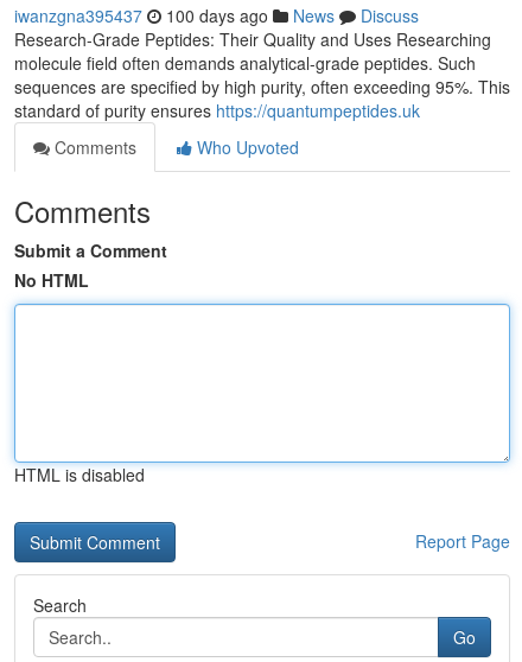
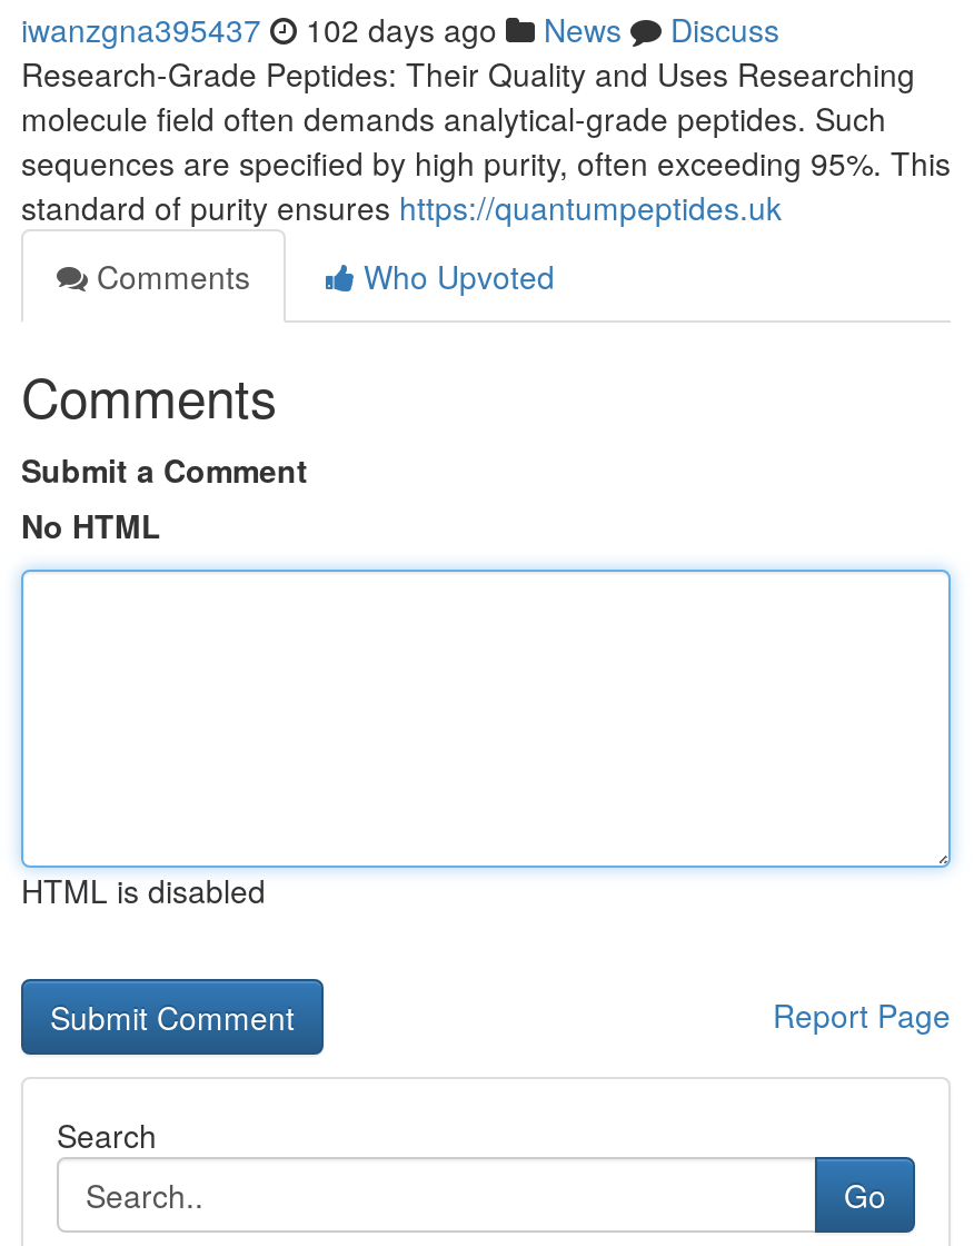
[14,4,419,27] iwanzgna395437 100 days ago News Discuss -> [21,7,779,51] iwanzgna395437 102 days ago News Discuss

